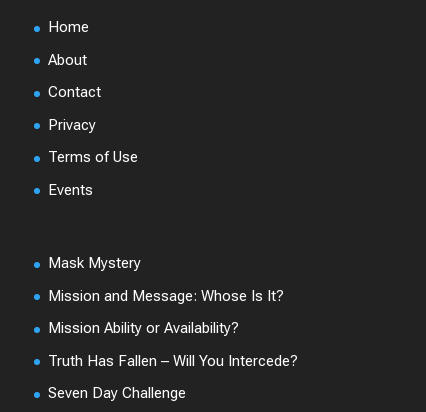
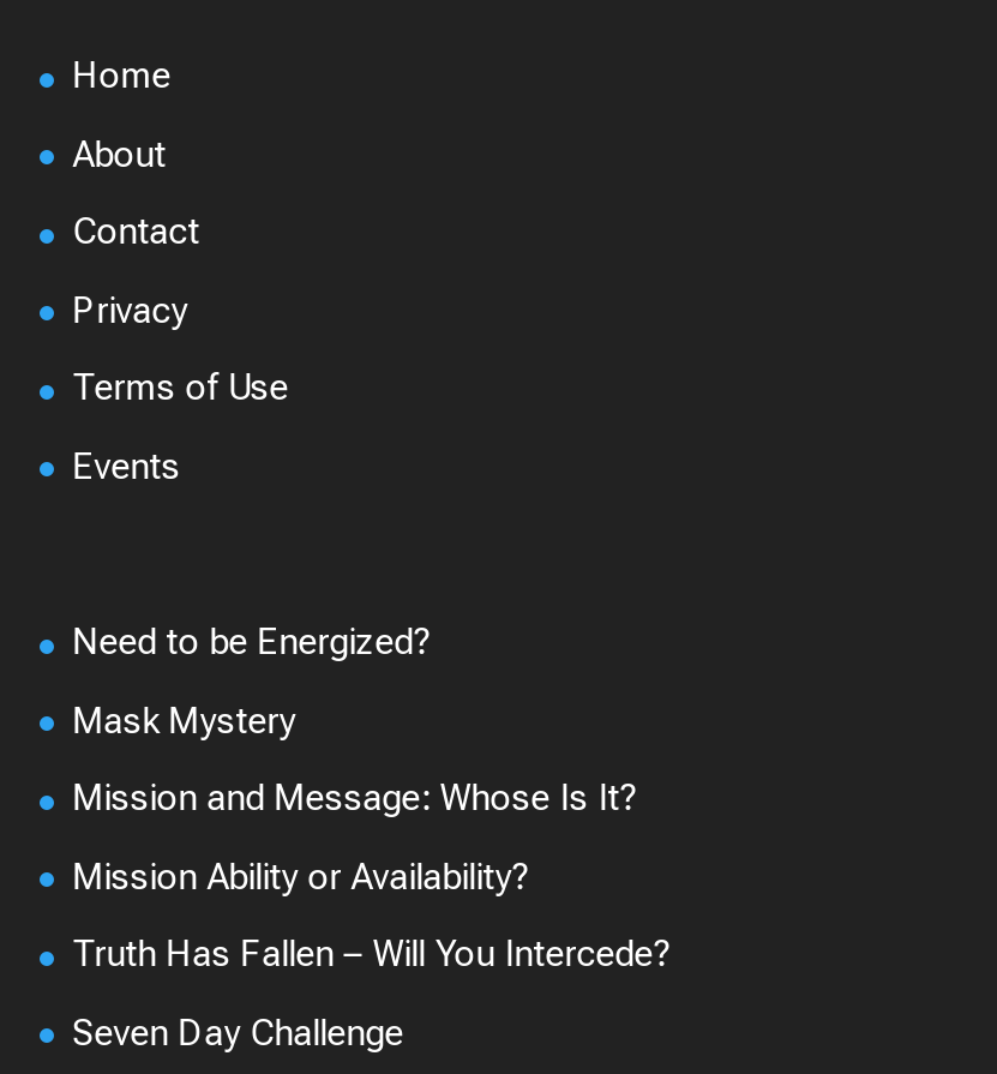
none -> [73,621,433,665] Need to be Energized?

